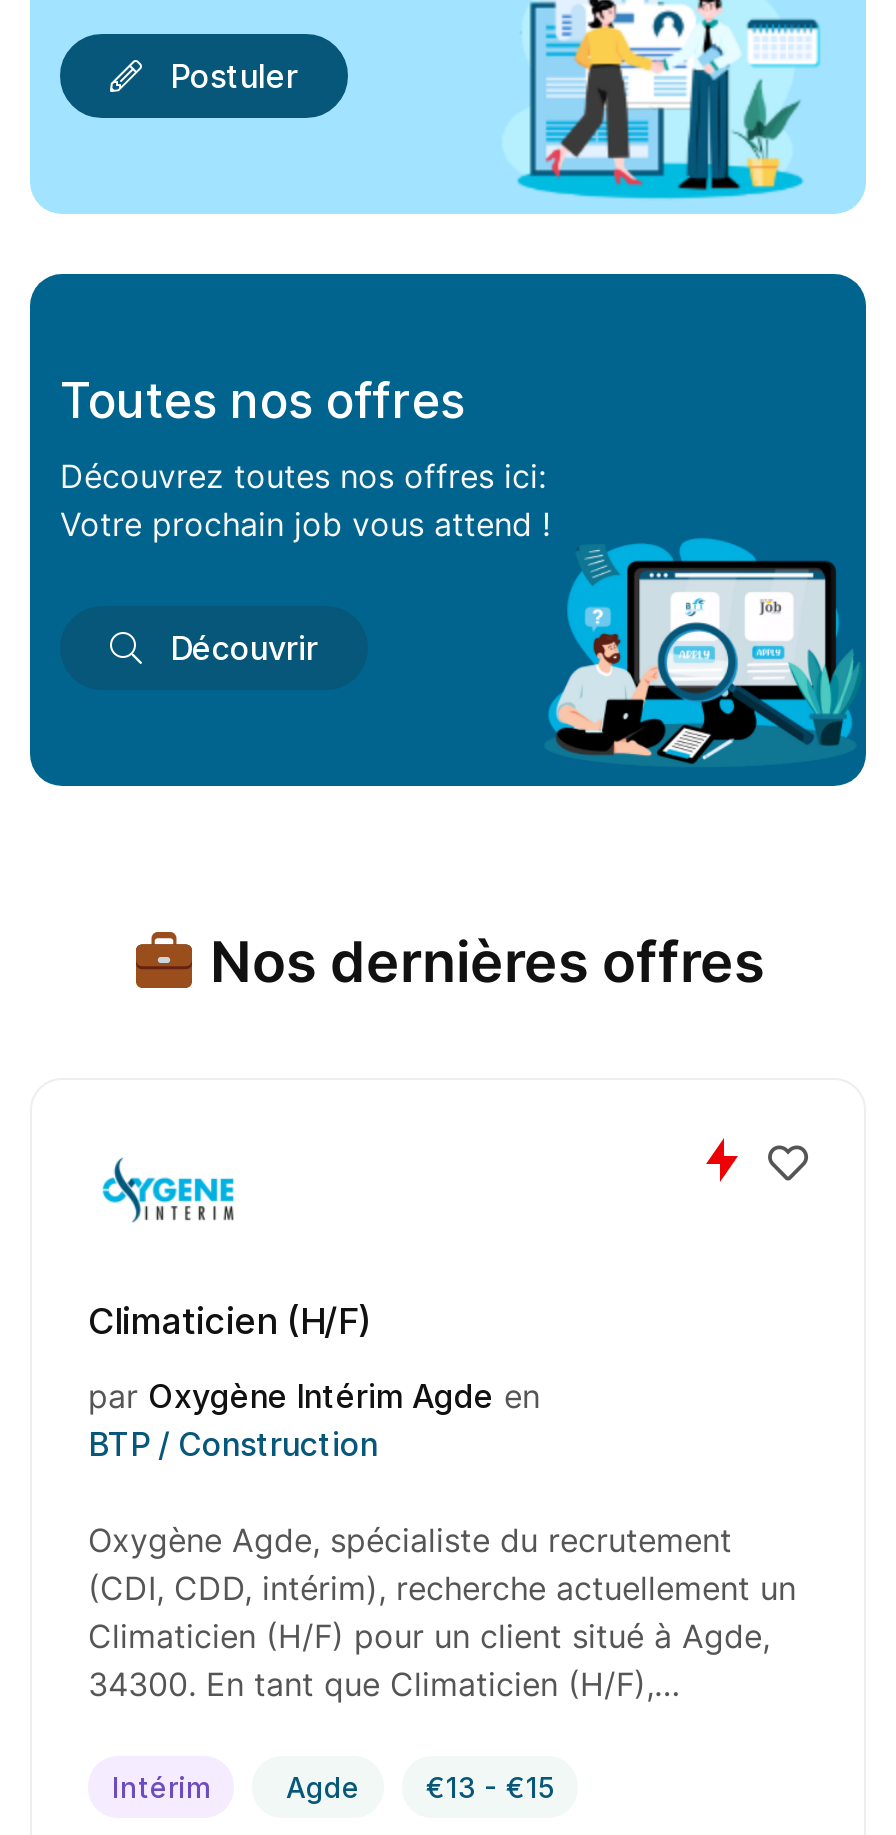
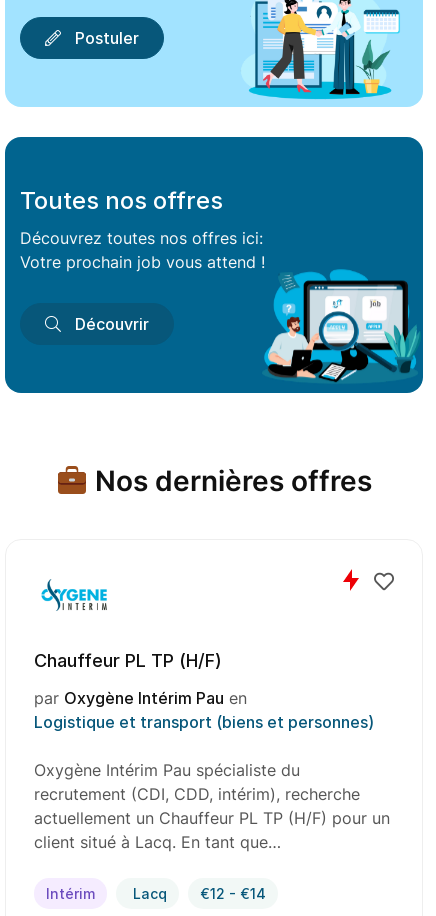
[88,1300,372,1342] Climaticien (H/F) -> [34,650,222,671] Chauffeur PL TP (H/F)
[88,1376,540,1464] par Oxygène Intérim Agde en | BTP / Construction -> [34,688,374,732] par Oxygène Intérim Pau en | Logistique et transport (biens et personnes)
[88,1520,796,1704] Oxygène Agde, spécialiste du recrutement | (CDI, CDD, intérim), recherche actuellement un | Climaticien (H/F) pour un client situé à Agde, | 34300. En tant que Climaticien (H/F),… -> [34,760,390,852] Oxygène Intérim Pau spécialiste du | recrutement (CDI, CDD, intérim), recherche | actuellement un Chauffeur PL TP (H/F) pour un | client situé à Lacq. En tant que…
[286,1770,554,1804] Agde | €13 - €15 -> [133,885,266,902] Lacq | €12 - €14

